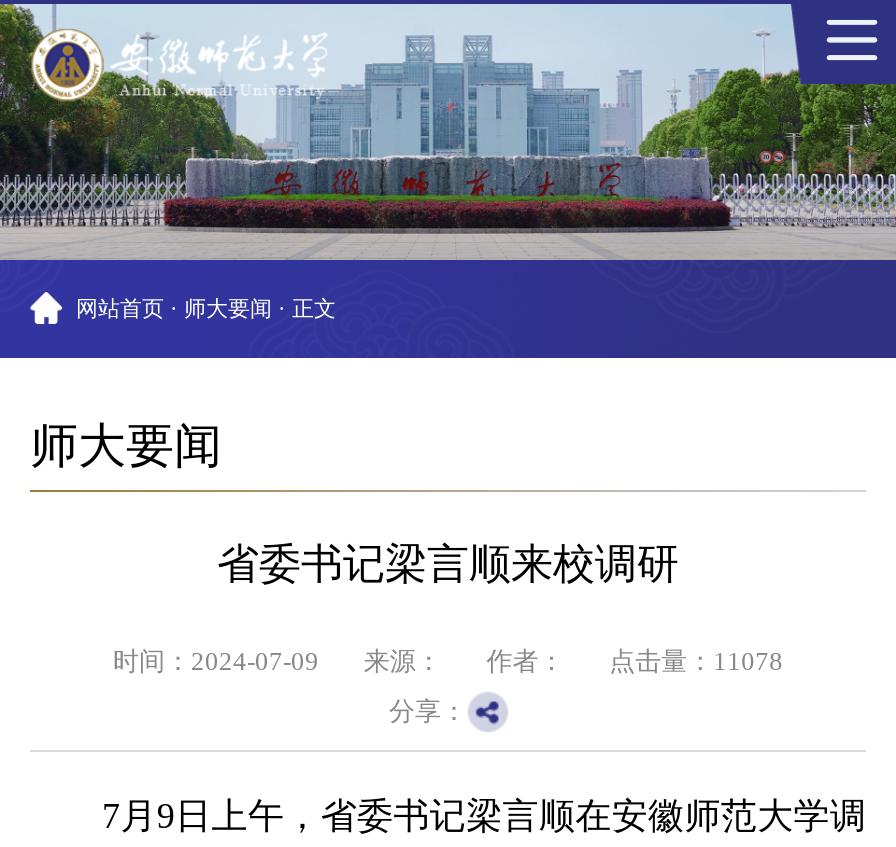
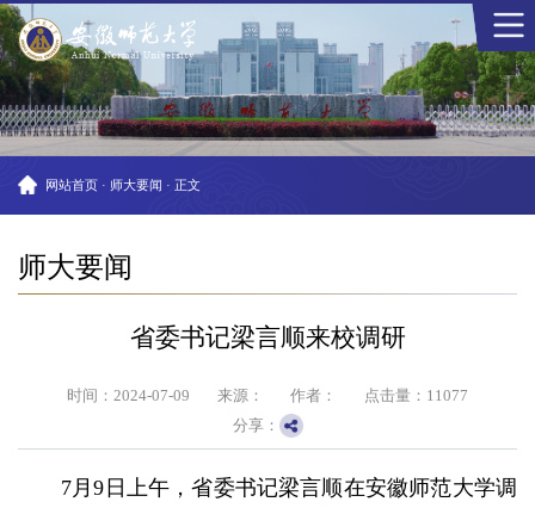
[113,648,783,676] 时间：2024-07-09 来源： 作者： 点击量：11078 -> [67,388,468,404] 时间：2024-07-09 来源： 作者： 点击量：11077

